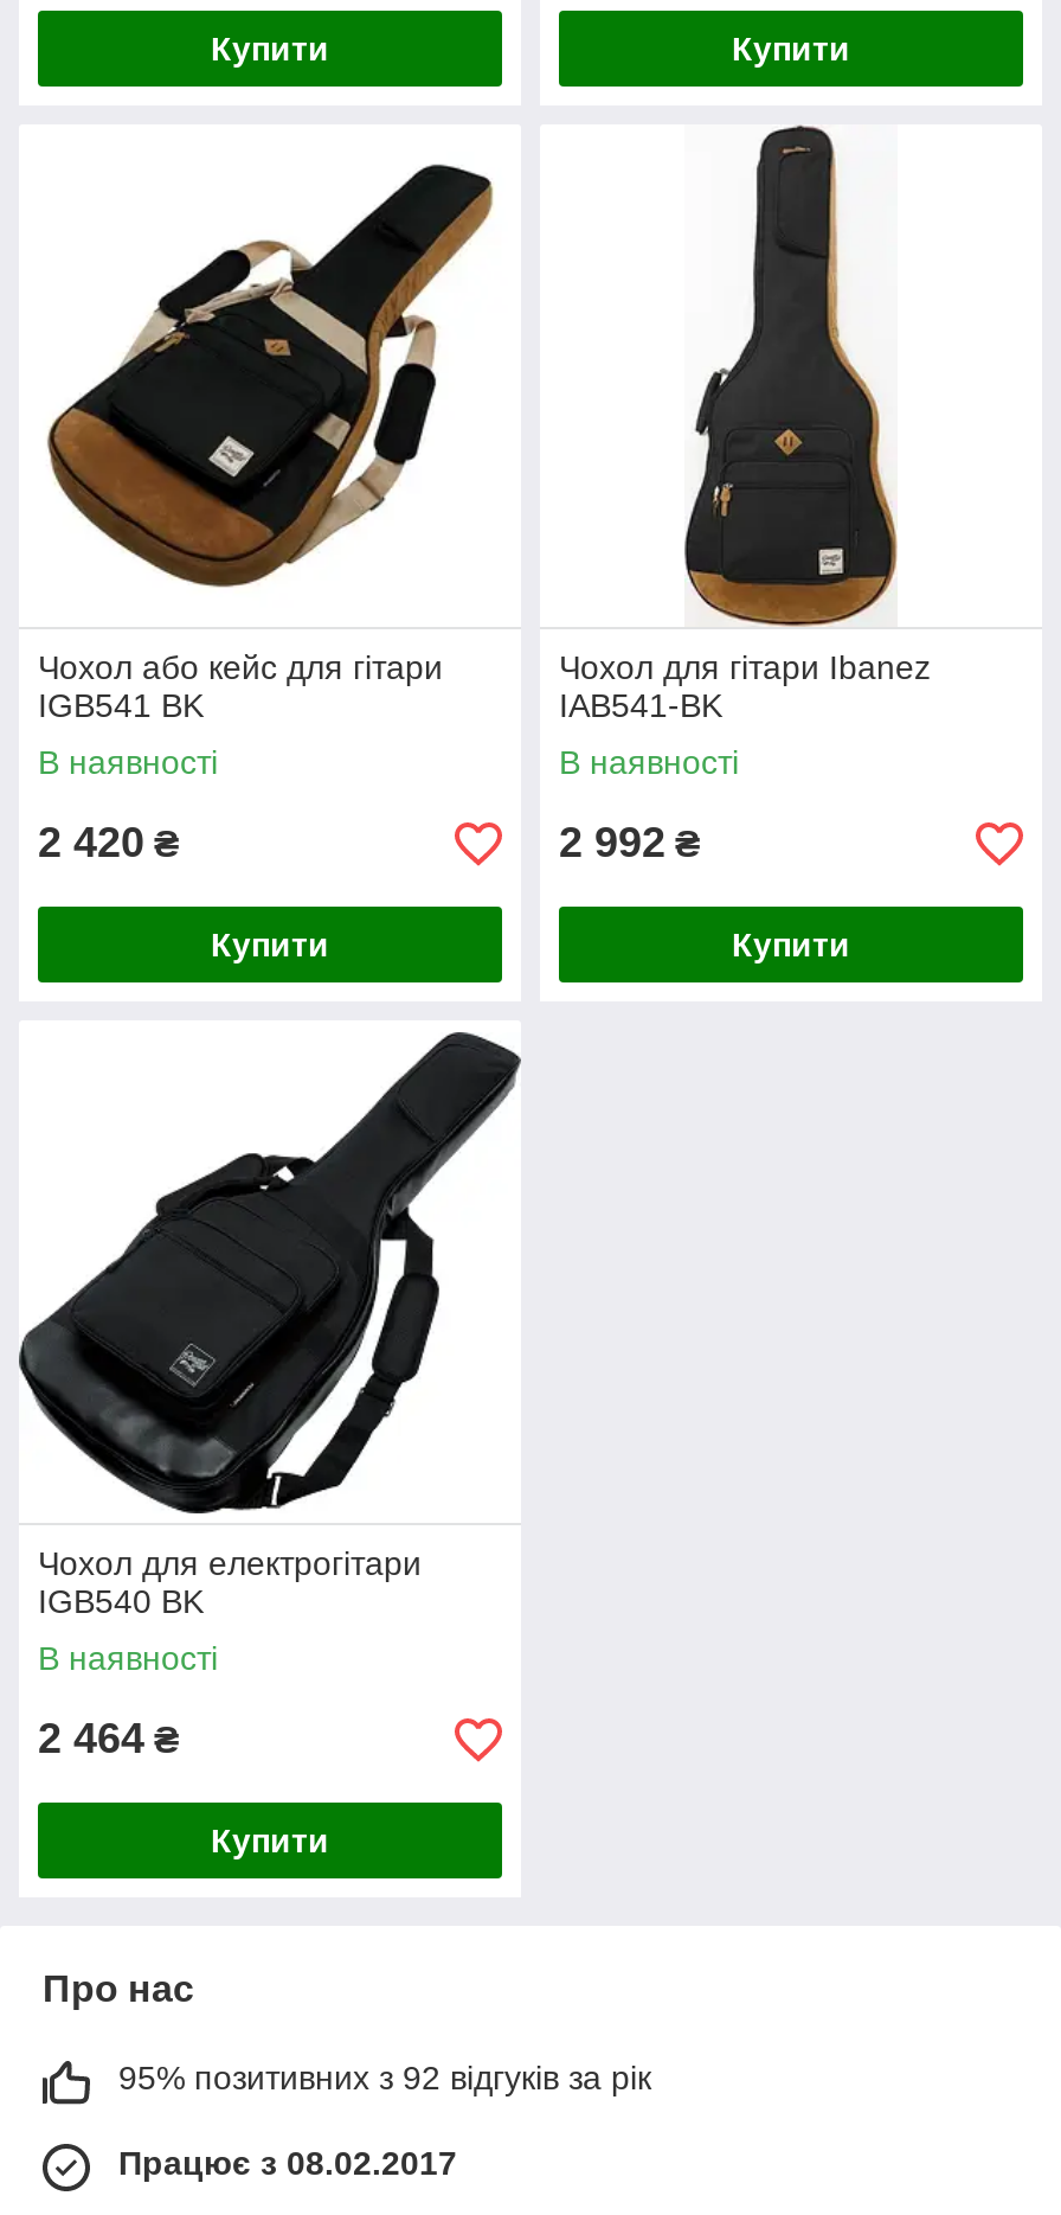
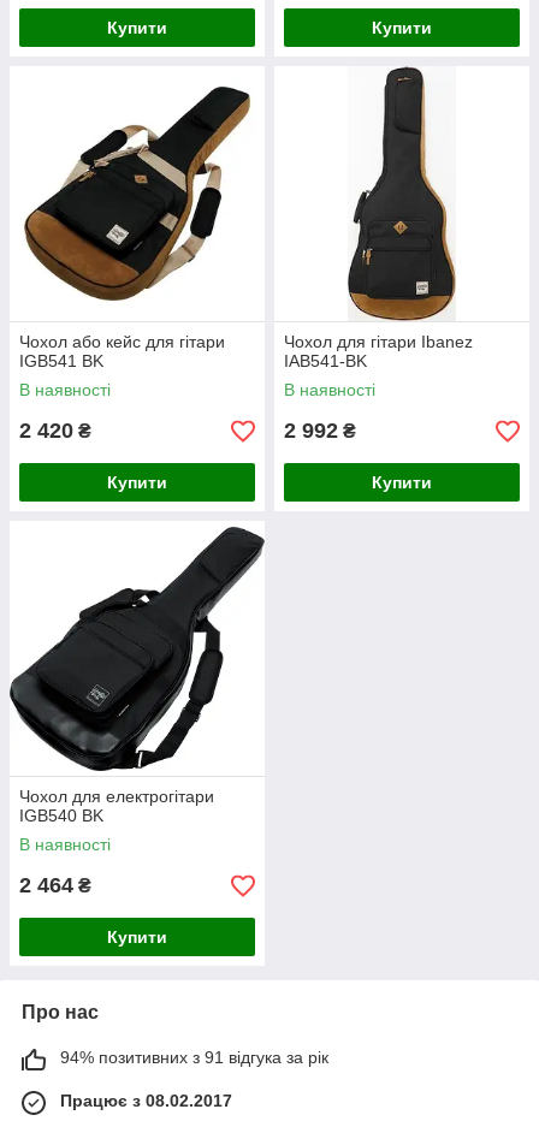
[118,2060,651,2098] 95% позитивних з 92 відгуків за рік -> [60,1048,328,1067] 94% позитивних з 91 відгука за рік

